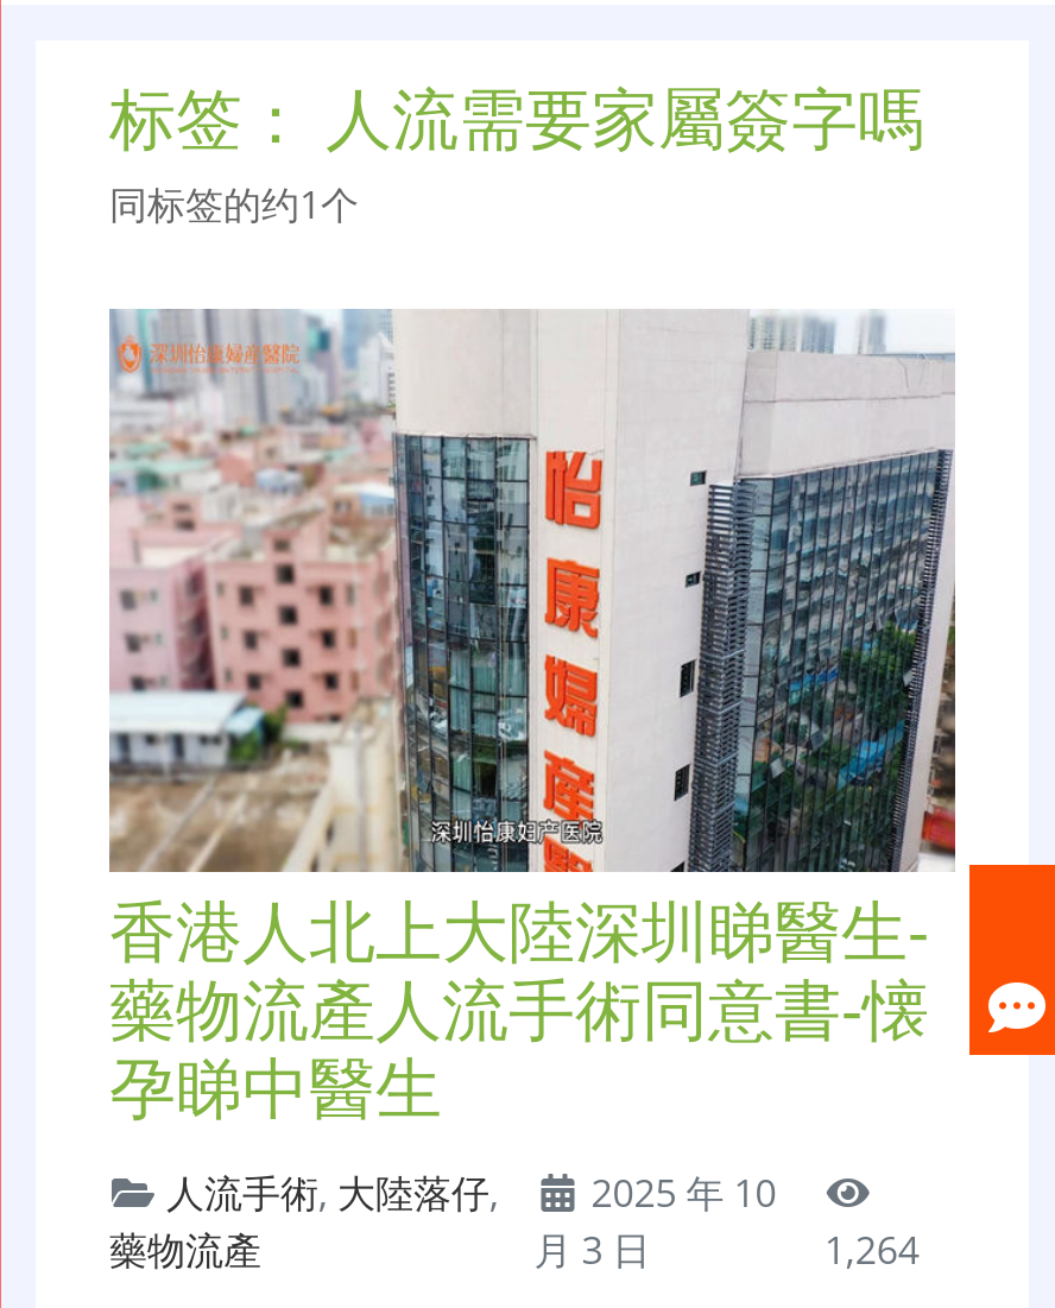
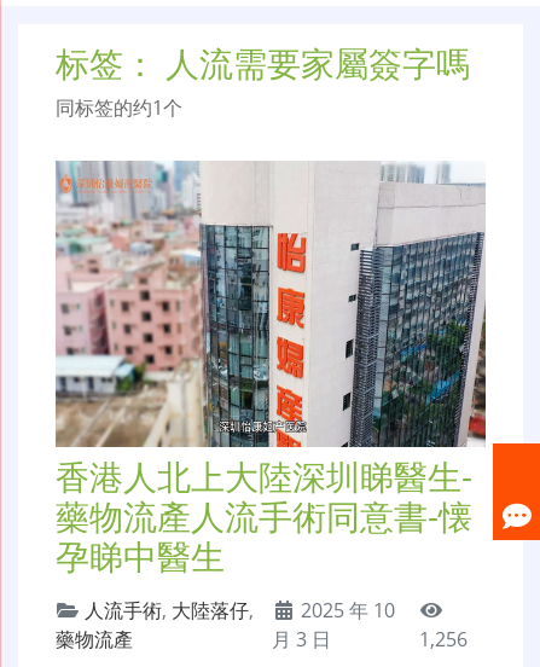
[824,1224,919,1276] 1,264 -> [419,626,467,652] 1,256

